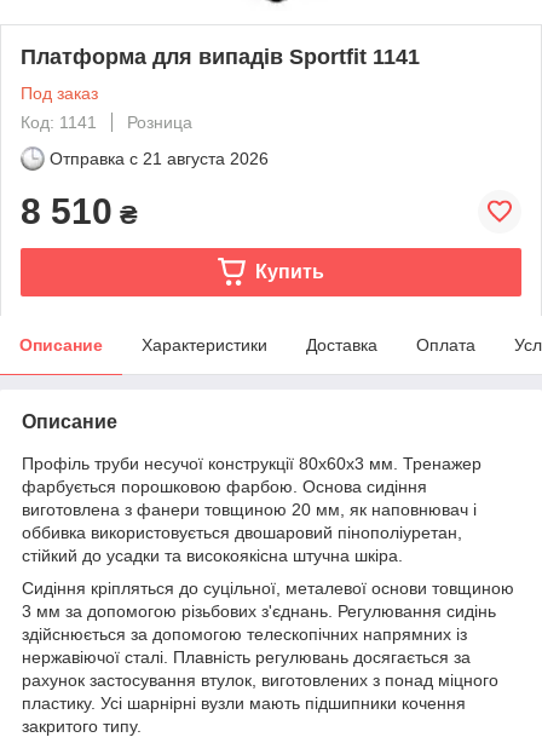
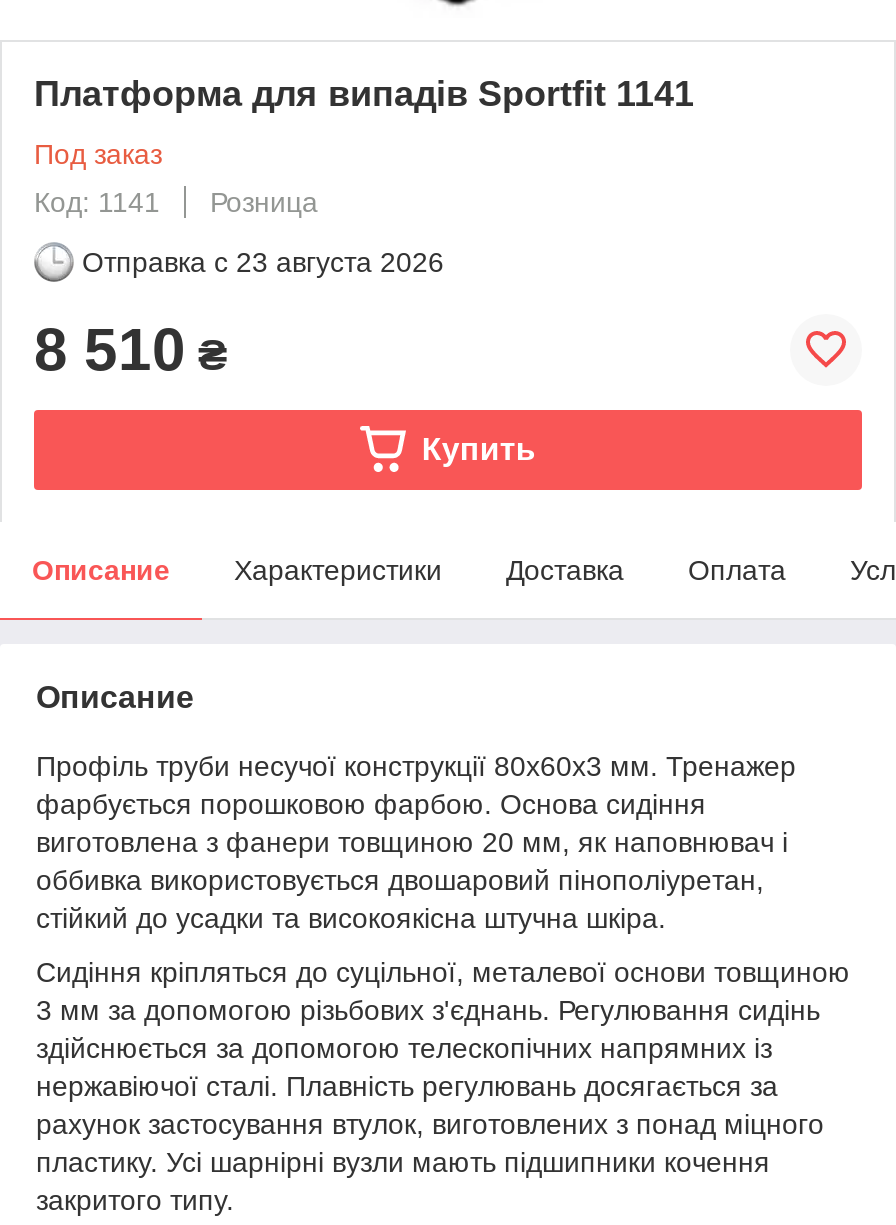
[50,149,269,168] Отправка с 21 августа 2026 -> [82,246,444,278] Отправка с 23 августа 2026

